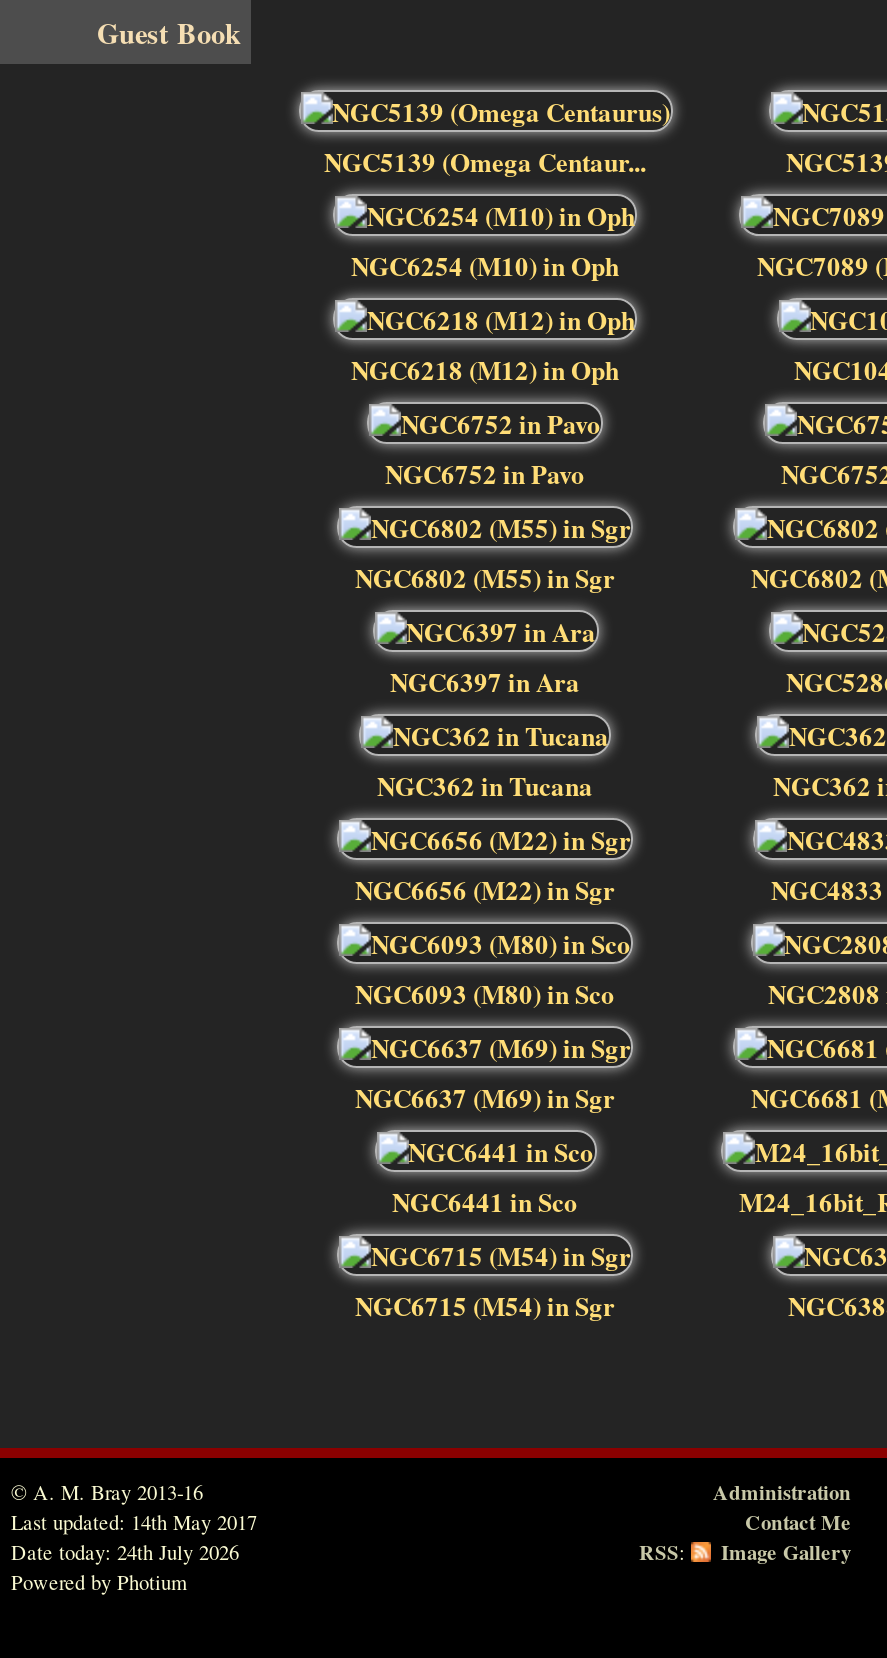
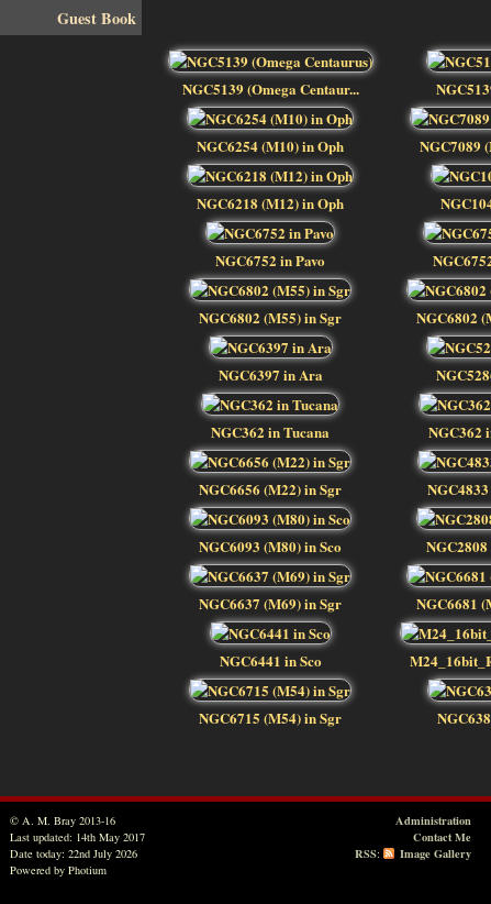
[11,1538,239,1566] Date today: 24th July 2026 -> [10,846,137,861] Date today: 22nd July 2026

